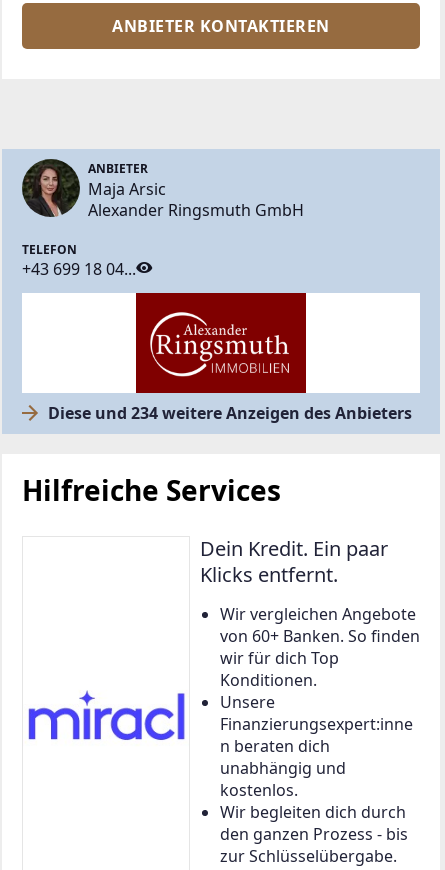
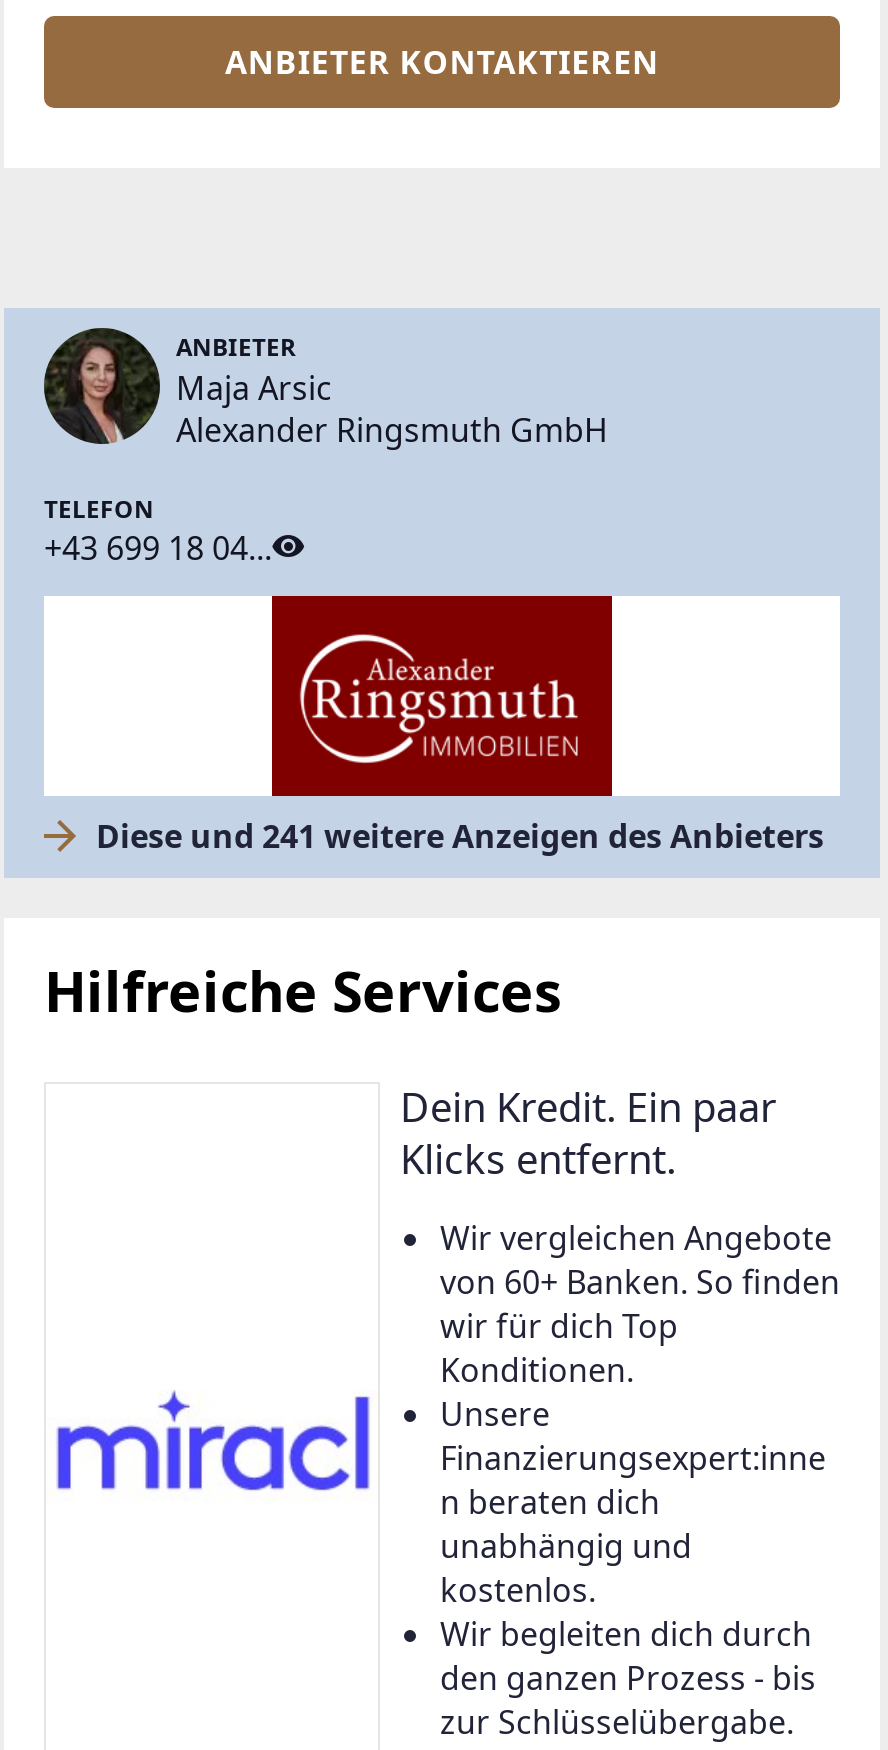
[48,401,412,423] Diese und 234 weitere Anzeigen des Anbieters -> [96,813,824,857] Diese und 241 weitere Anzeigen des Anbieters

